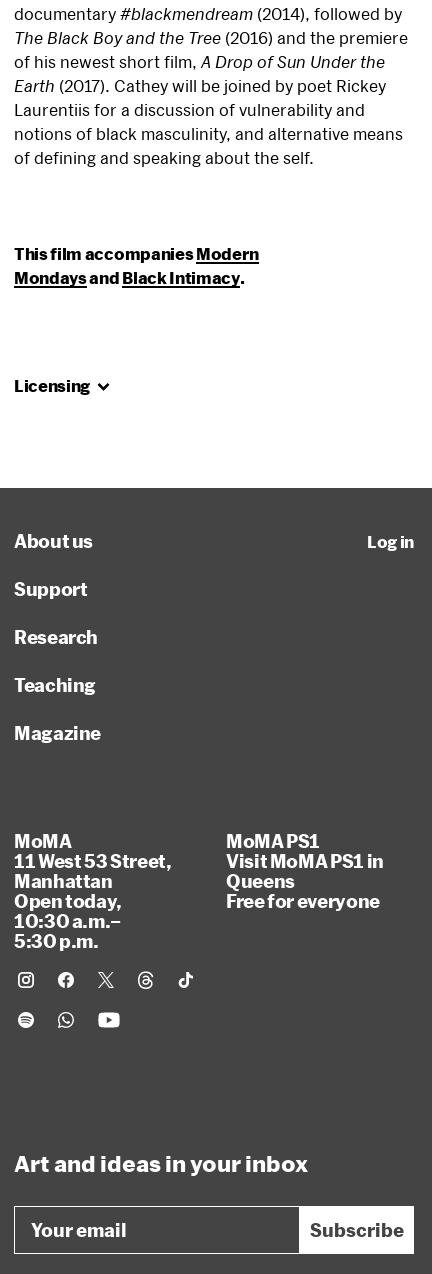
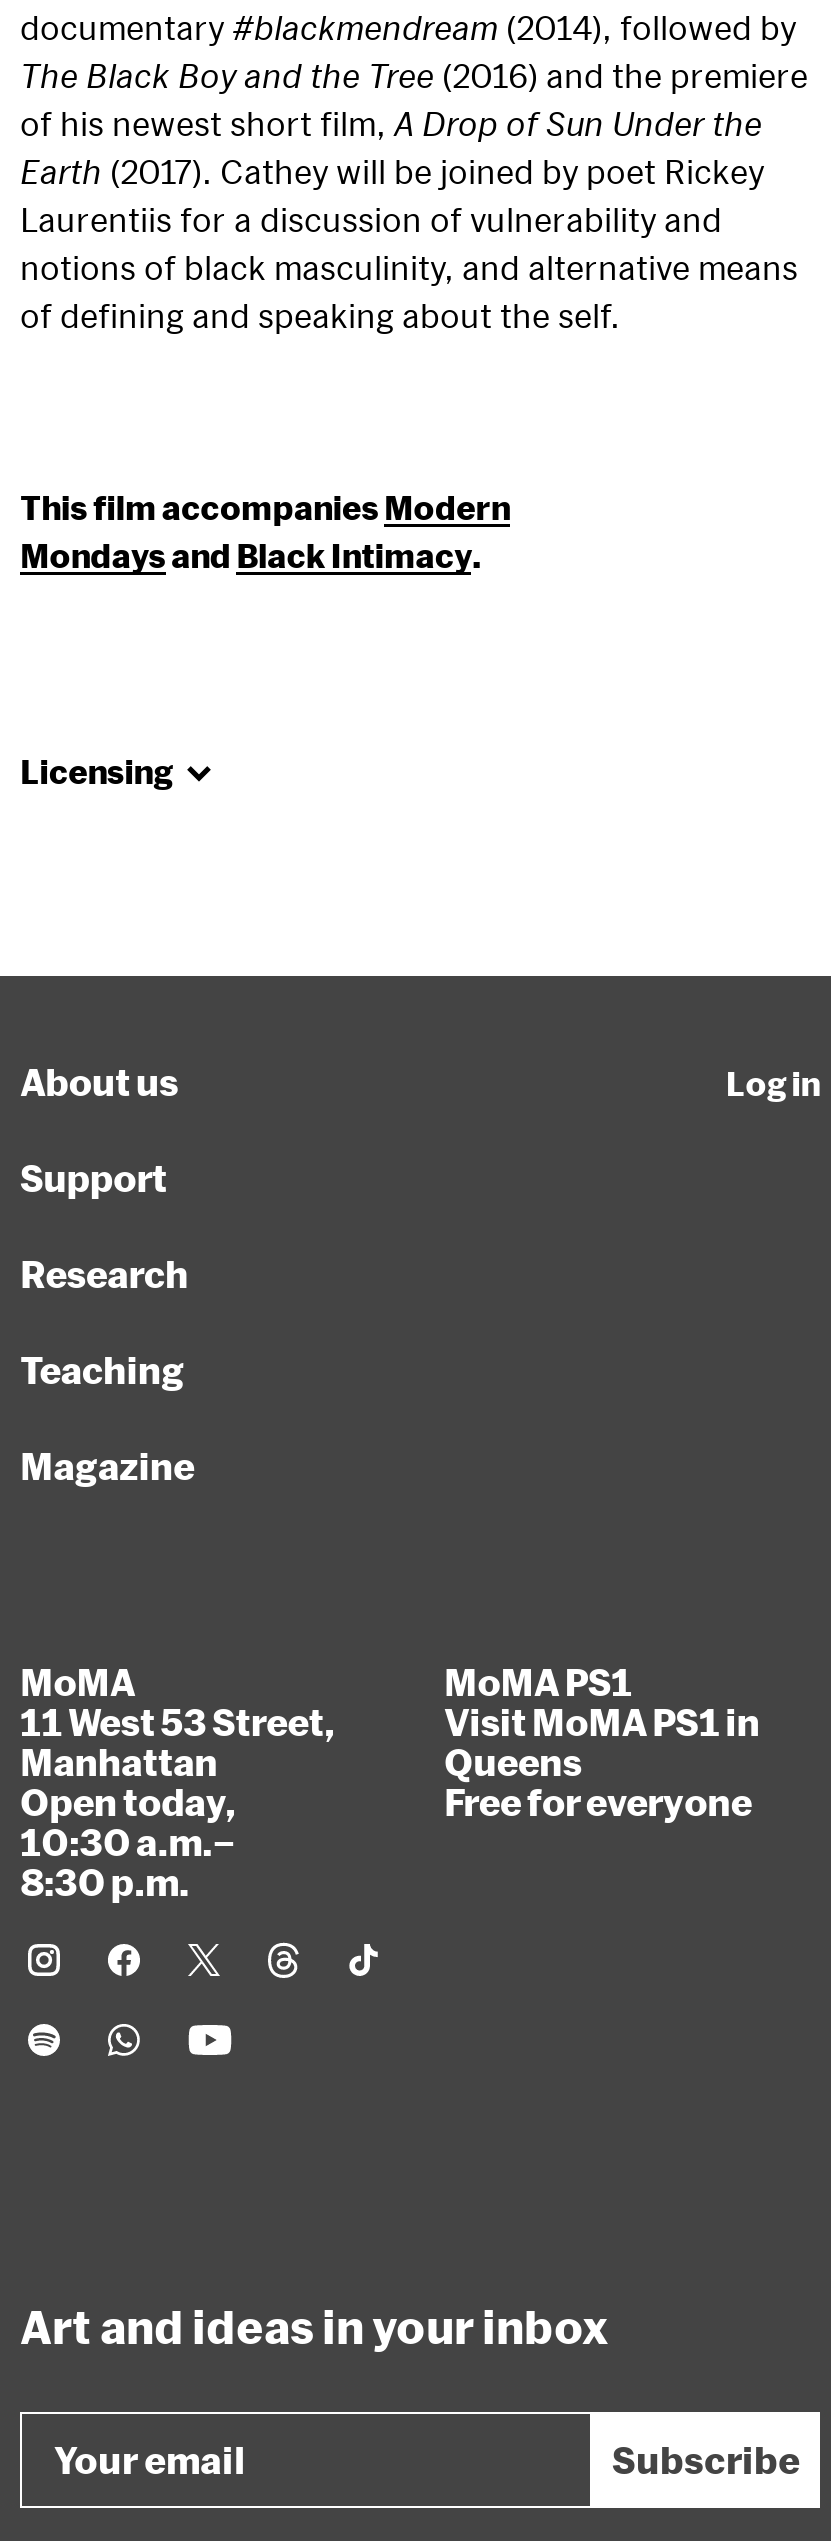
[14,930,99,952] 5:30 p.m. -> [20,1859,190,1903] 8:30 p.m.

